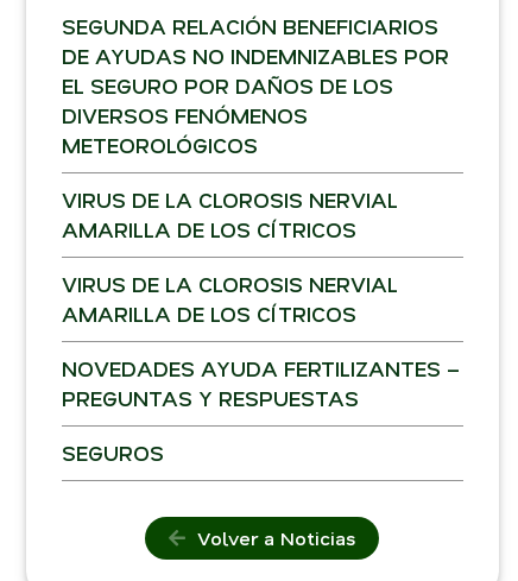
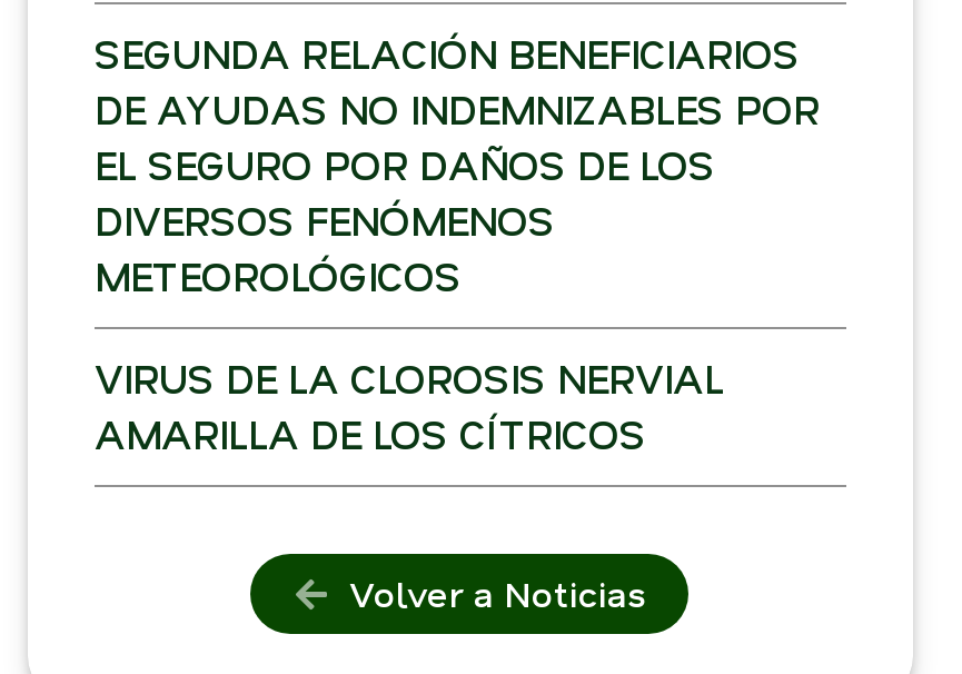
[62,269,460,466] VIRUS DE LA CLOROSIS NERVIAL | AMARILLA DE LOS CÍTRICOS | NOVEDADES AYUDA FERTILIZANTES – | PREGUNTAS Y RESPUESTAS | SEGUROS -> none

